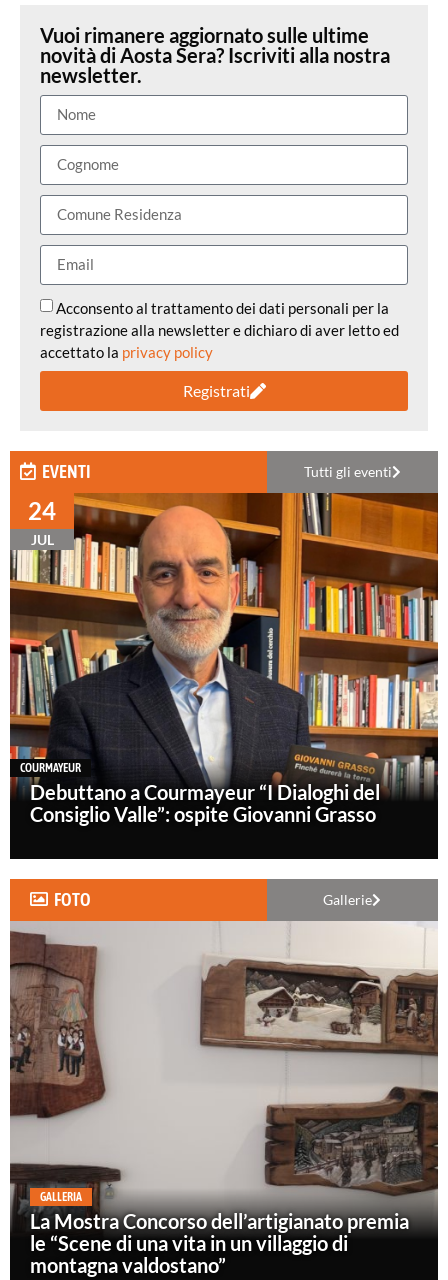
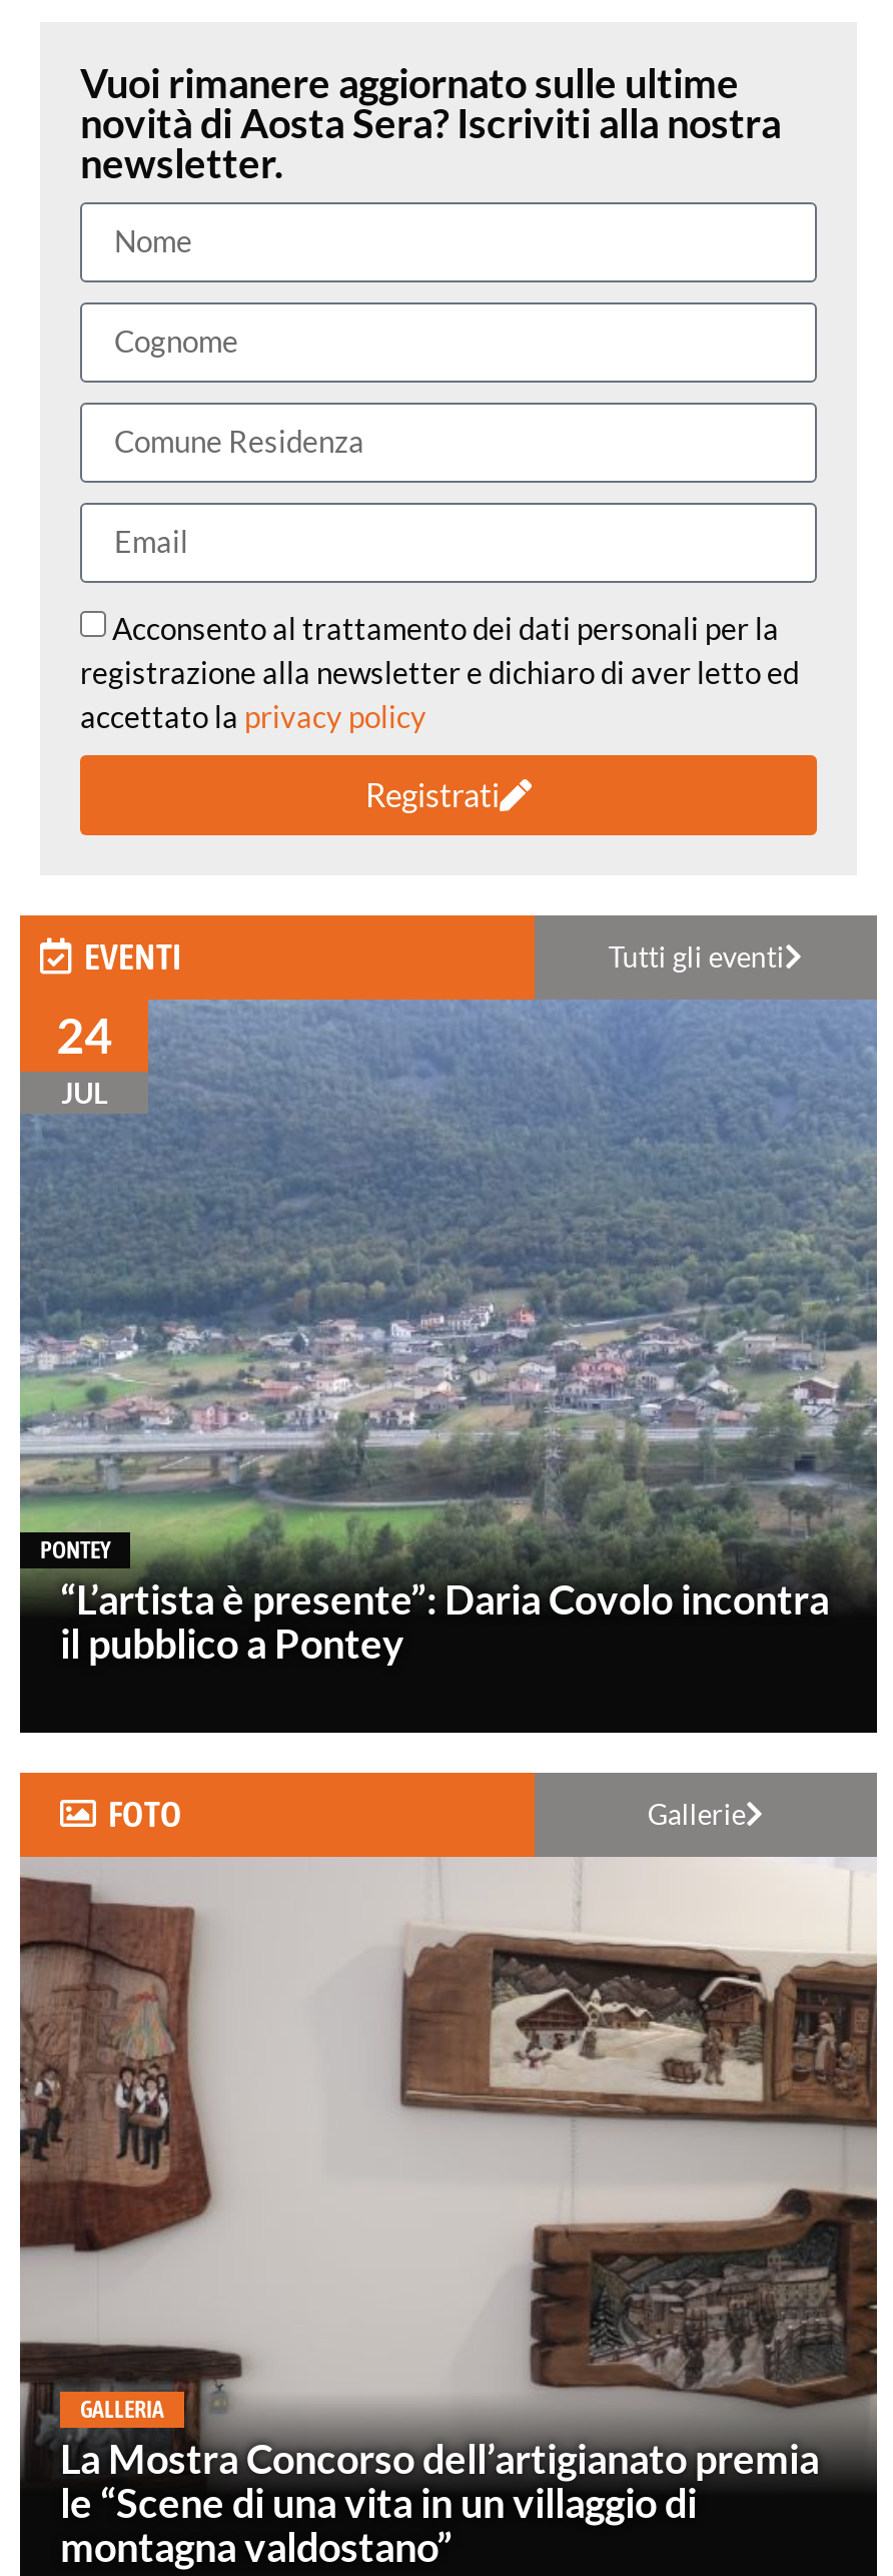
[9,492,439,826] [image] | COURMAYEUR | Debuttano a Courmayeur “I Dialoghi del | Consiglio Valle”: ospite Giovanni Grasso -> [18,998,879,1667] [image] | PONTEY | “L’artista è presente”: Daria Covolo incontra | il pubblico a Pontey

